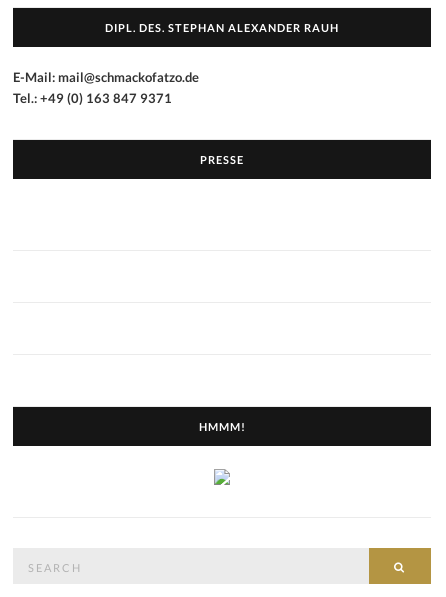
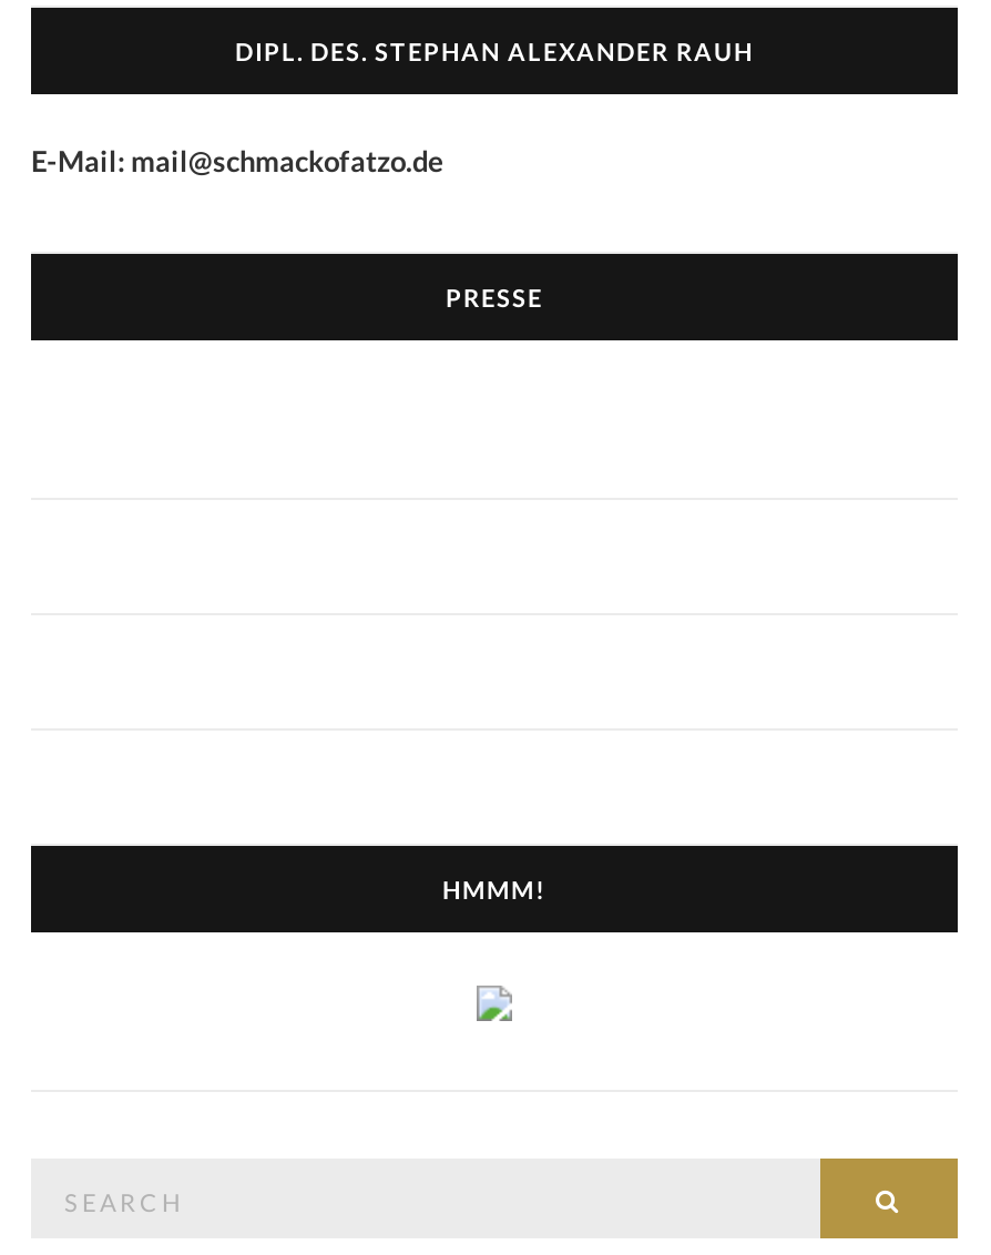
[13,90,172,106] Tel.: +49 (0) 163 847 9371 -> none

